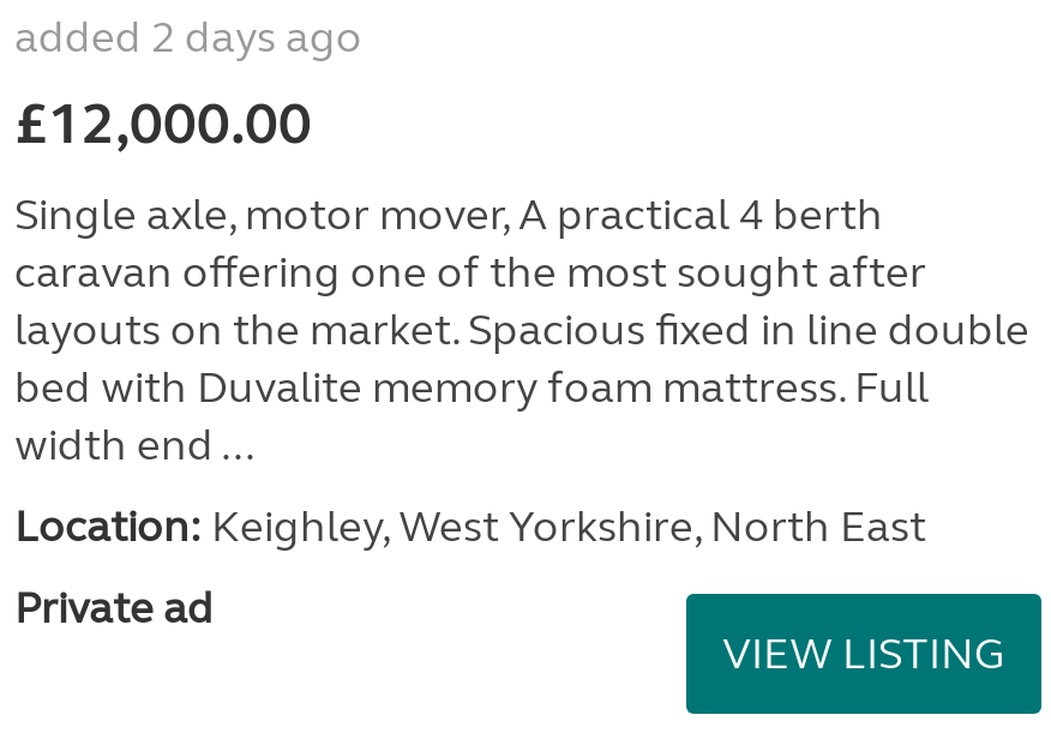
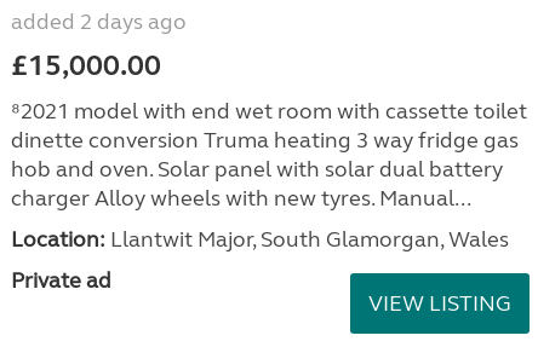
[14,90,1029,471] £12,000.00 | Single axle, motor mover, A practical 4 berth | caravan offering one of the most sought after | layouts on the market. Spacious fixed in line double | bed with Duvalite memory foam mattress. Full | width end ... -> [11,48,527,212] £15,000.00 | ⁸2021 model with end wet room with cassette toilet | dinette conversion Truma heating 3 way fridge gas | hob and oven. Solar panel with solar dual battery | charger Alloy wheels with new tyres. Manual...
[14,500,926,553] Location: Keighley, West Yorkshire, North East -> [11,226,509,253] Location: Llantwit Major, South Glamorgan, Wales

